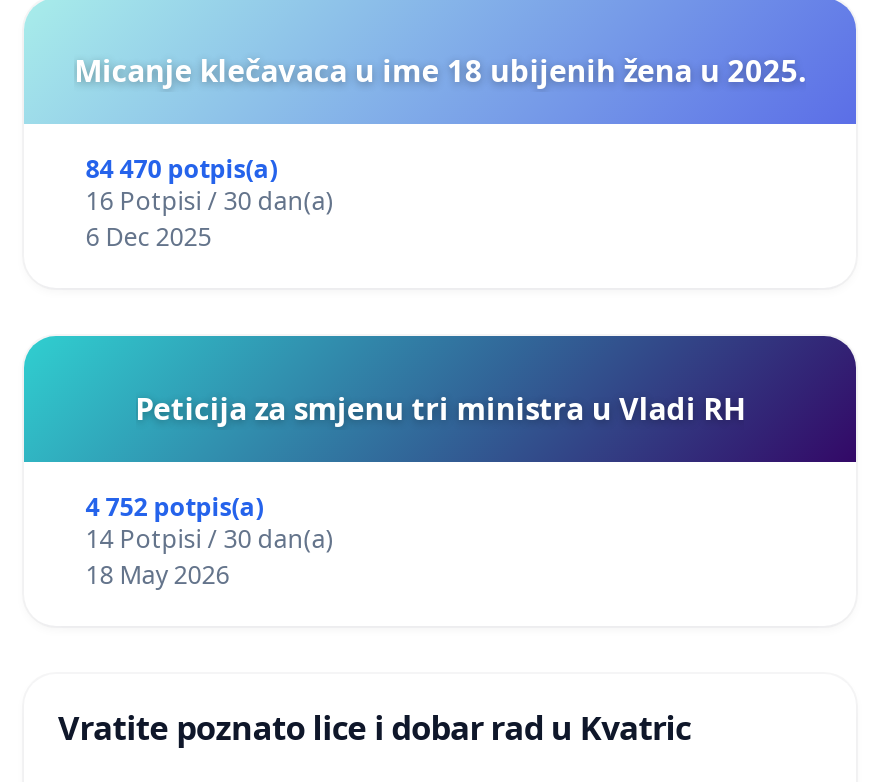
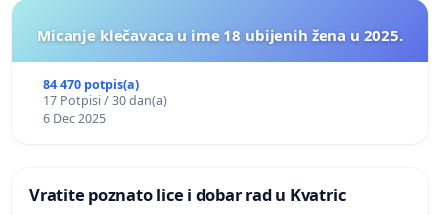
[86,184,334,218] 16 Potpisi / 30 dan(a) -> [43,92,167,109] 17 Potpisi / 30 dan(a)
[86,388,745,592] Peticija za smjenu tri ministra u Vladi RH | 4 752 potpis(a) | 14 Potpisi / 30 dan(a) | 18 May 2026 -> none

